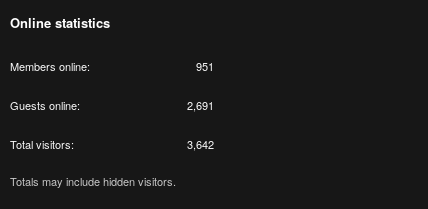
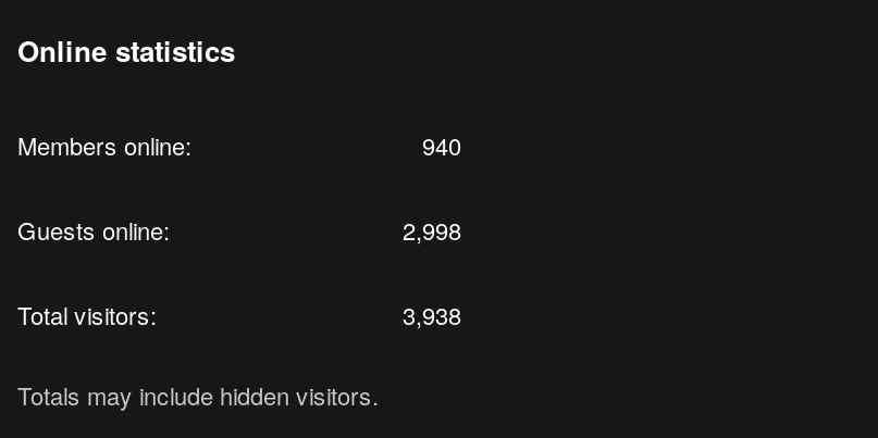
[196,58,214,74] 951 -> [422,128,461,162] 940
[187,97,214,113] 2,691 -> [403,212,461,247] 2,998
[187,136,214,152] 3,642 -> [403,297,461,332] 3,938

